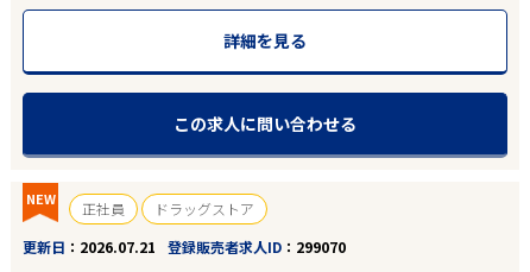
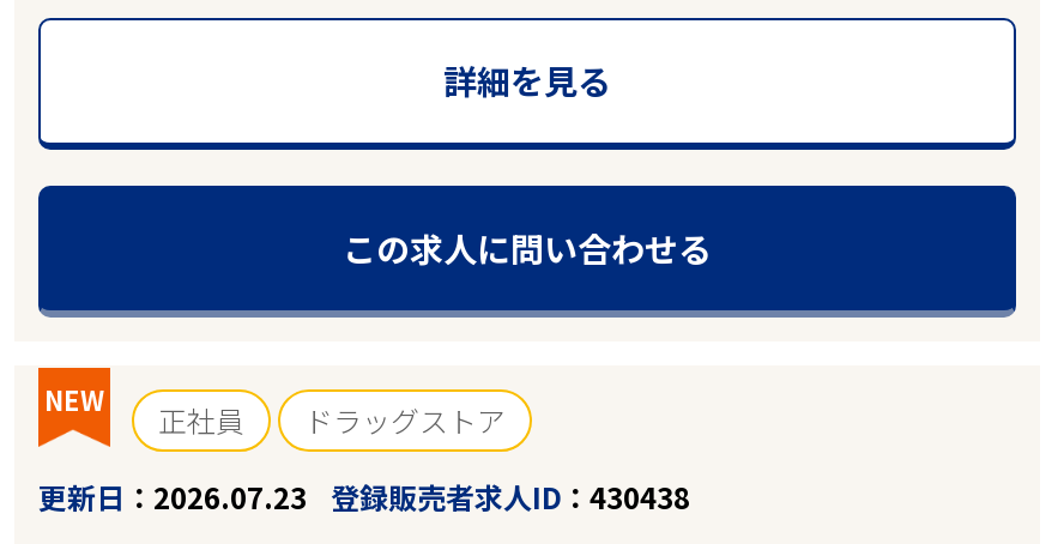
[80,236,346,256] 2026.07.21 登録販売者求人ID | 299070 -> [153,475,690,516] 2026.07.23 登録販売者求人ID | 430438

